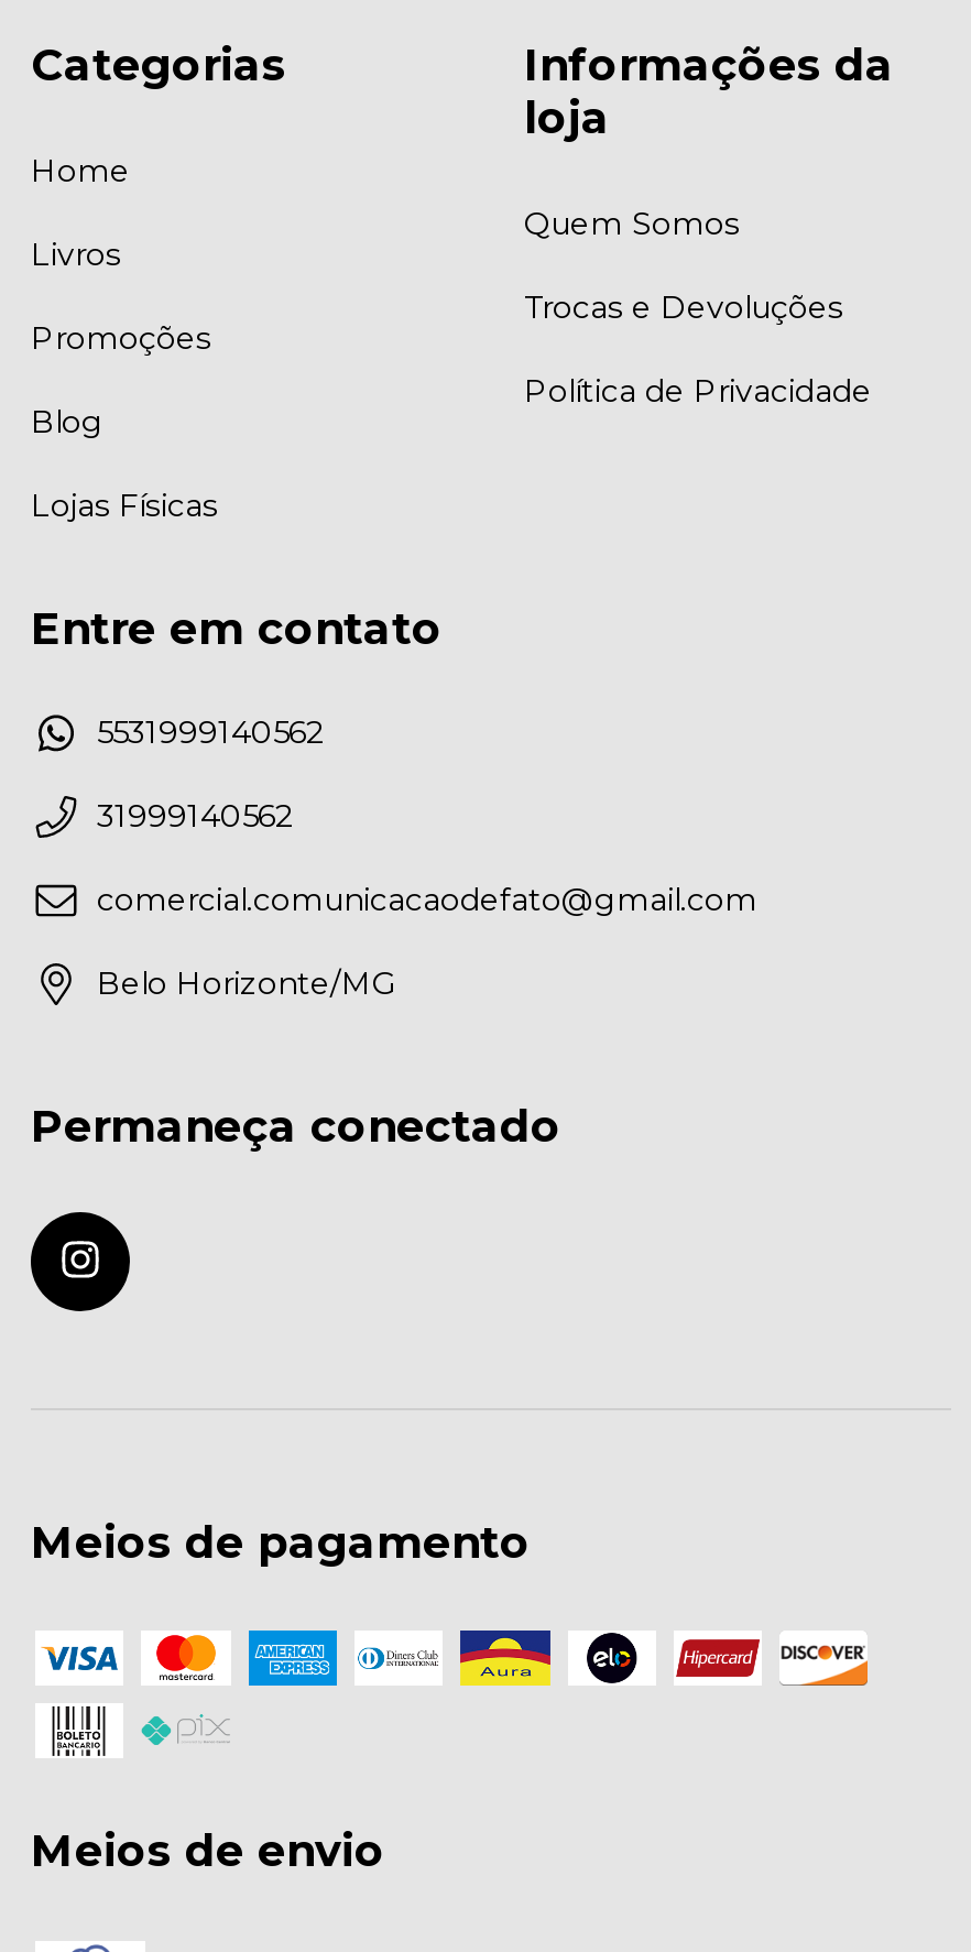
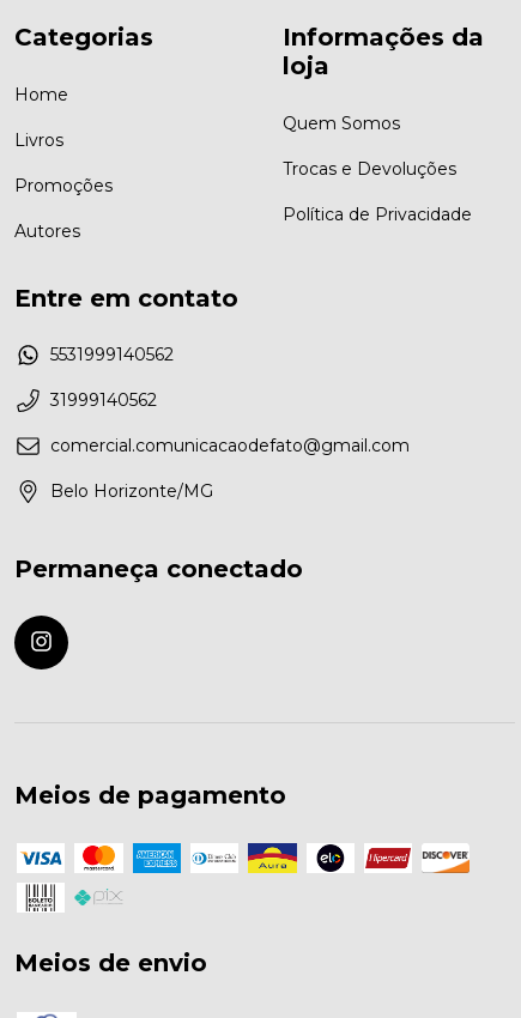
[31,401,218,524] Blog | Lojas Físicas -> [14,220,80,241] Autores

